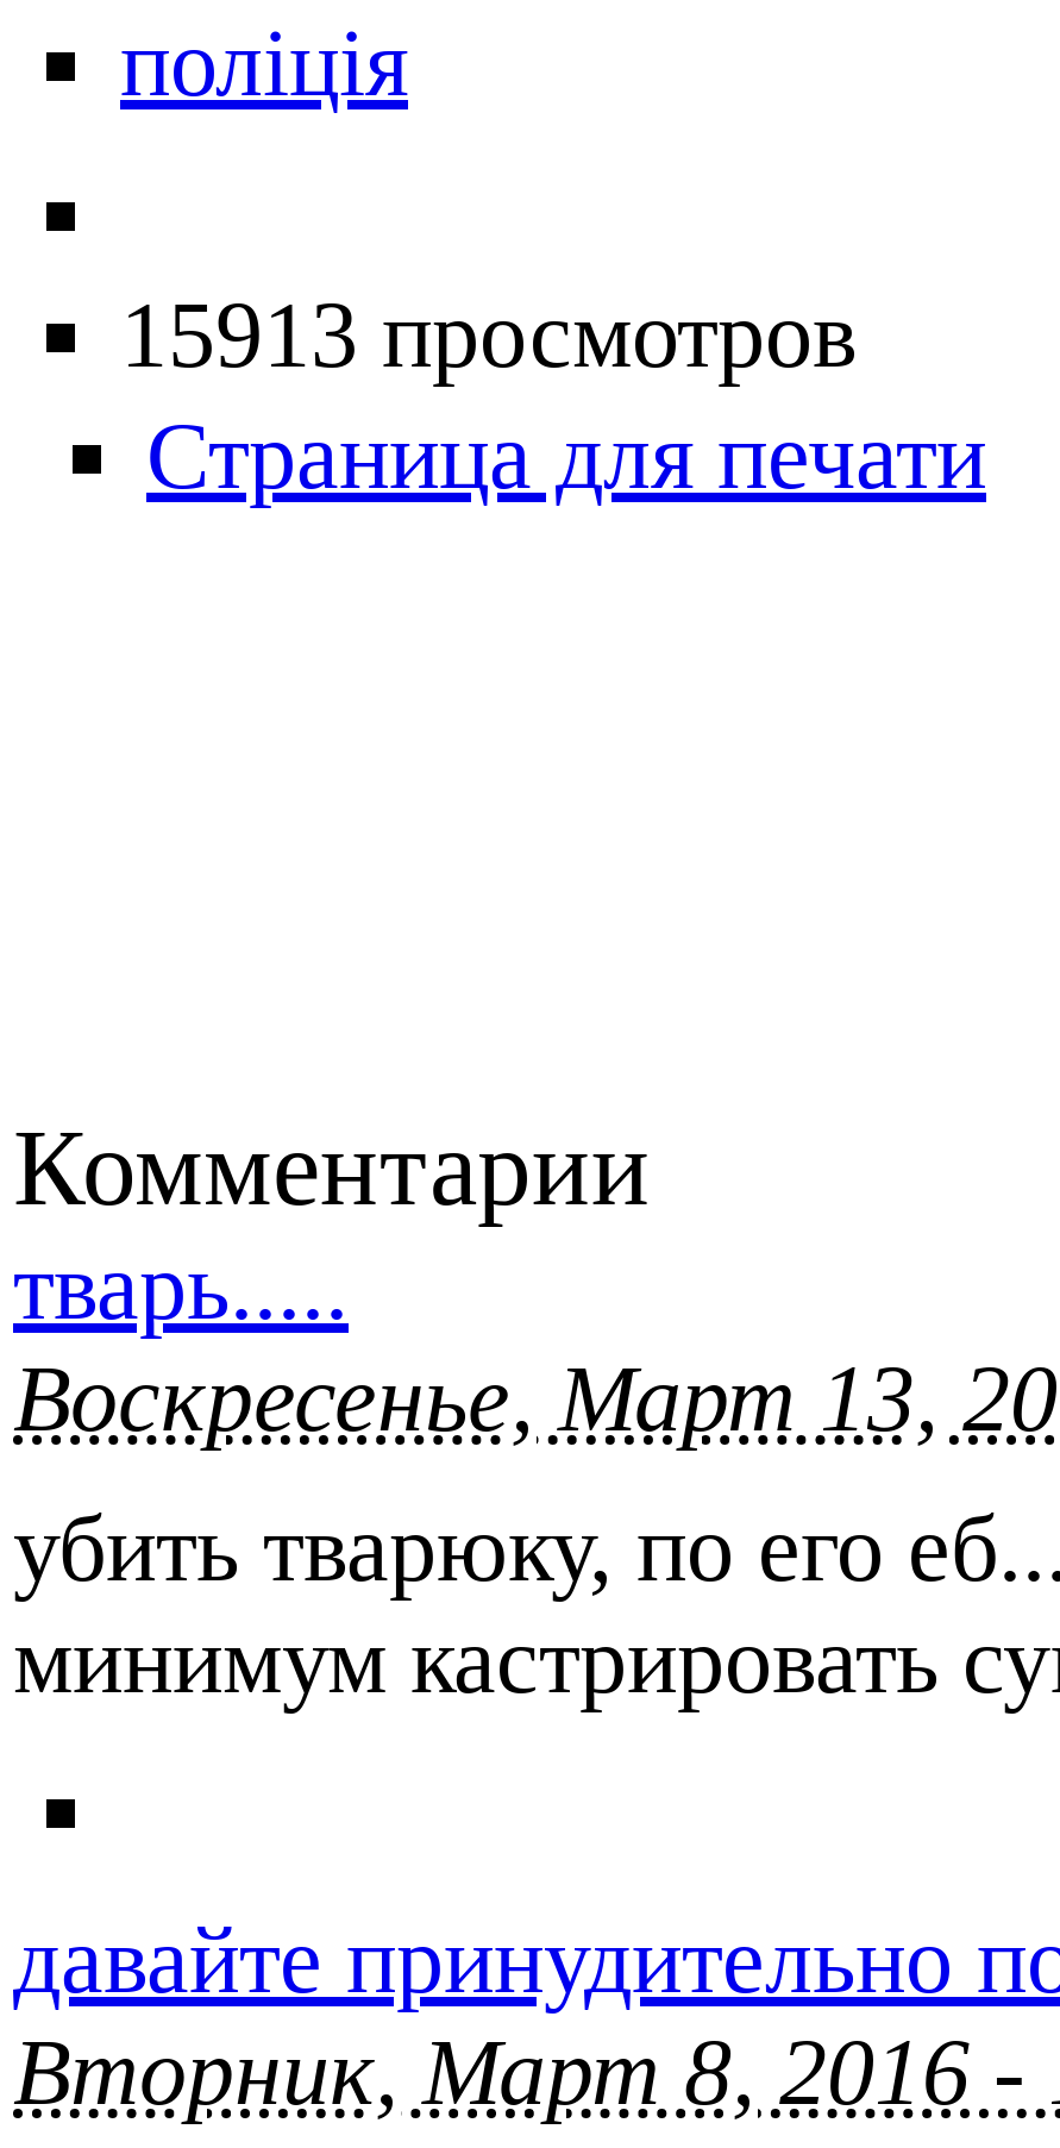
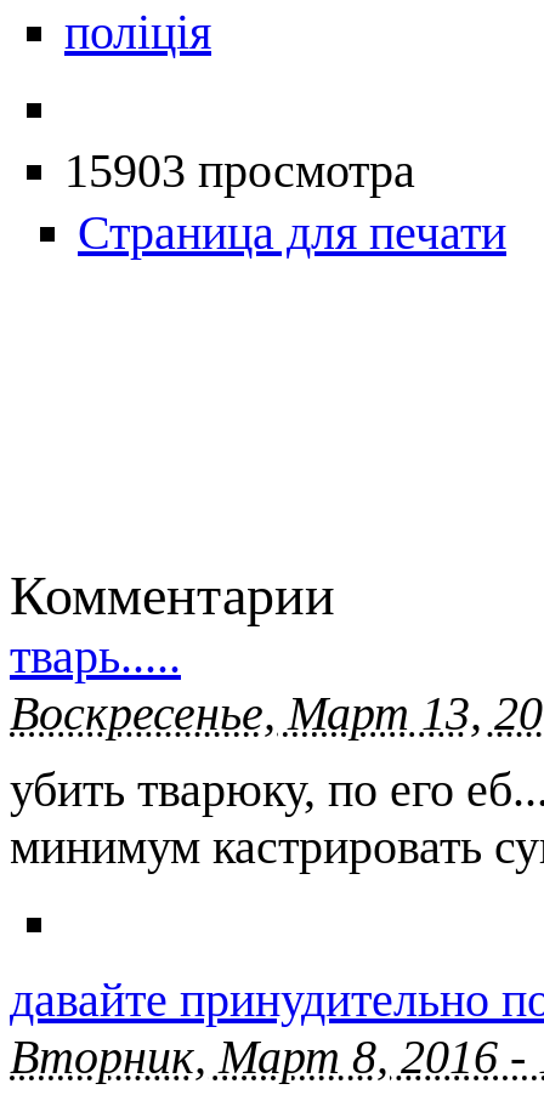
[120,281,858,388] 15913 просмотров -> [64,143,415,198] 15903 просмотра

